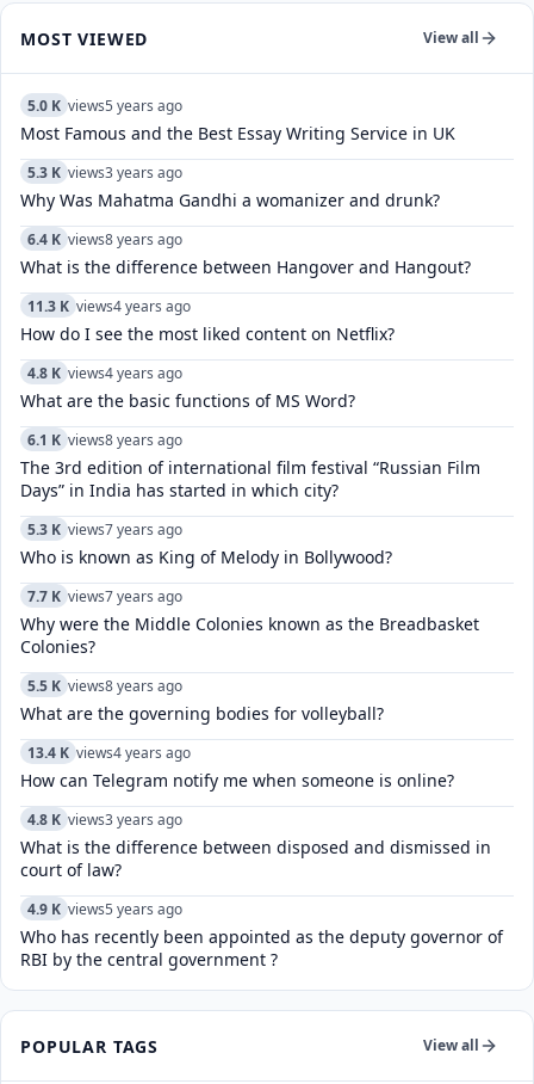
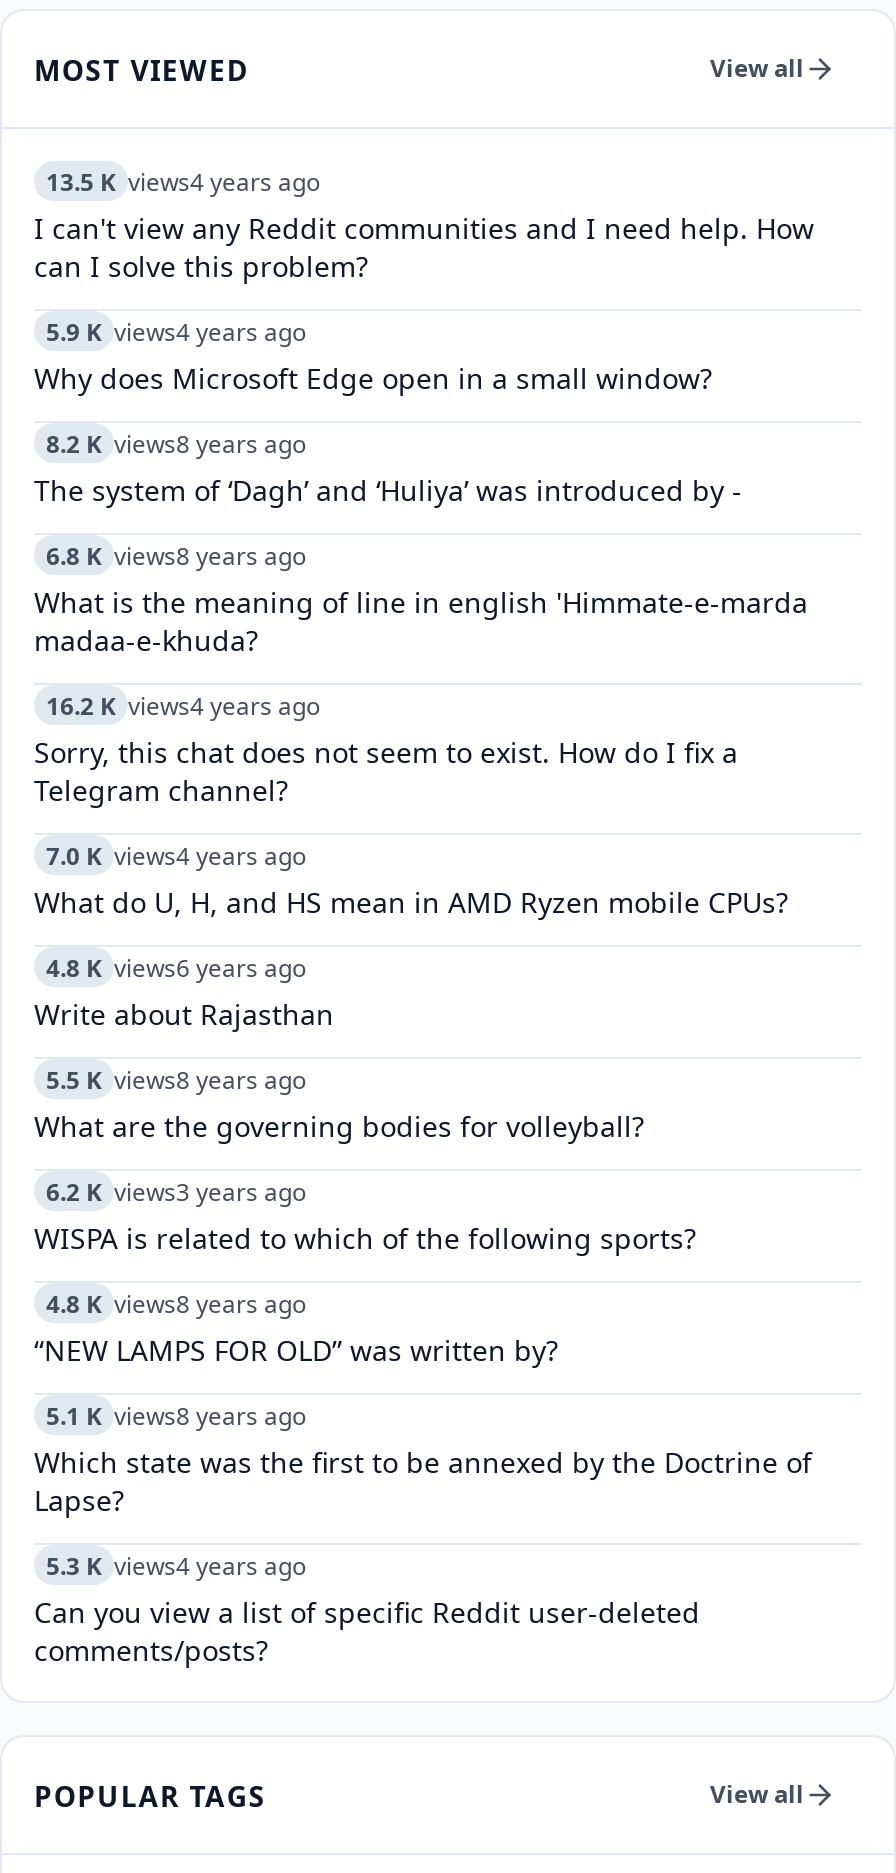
[20,95,480,658] 5.0 K views5 years ago | Most Famous and the Best Essay Writing Service in UK | 5.3 K views3 years ago | Why Was Mahatma Gandhi a womanizer and drunk? | 6.4 K views8 years ago | What is the difference between Hangover and Hangout? | 11.3 K views4 years ago | How do I see the most liked content on Netflix? | 4.8 K views4 years ago | What are the basic functions of MS Word? | 6.1 K views8 years ago | The 3rd edition of international film festival “Russian Film | Days” in India has started in which city? | 5.3 K views7 years ago | Who is known as King of Melody in Bollywood? | 7.7 K views7 years ago | Why were the Middle Colonies known as the Breadbasket | Colonies? -> [34,164,814,1033] 13.5 K views4 years ago | I can't view any Reddit communities and I need help. How | can I solve this problem? | 5.9 K views4 years ago | Why does Microsoft Edge open in a small window? | 8.2 K views8 years ago | The system of ‘Dagh’ and ‘Huliya’ was introduced by - | 6.8 K views8 years ago | What is the meaning of line in english 'Himmate-e-marda | madaa-e-khuda? | 16.2 K views4 years ago | Sorry, this chat does not seem to exist. How do I fix a | Telegram channel? | 7.0 K views4 years ago | What do U, H, and HS mean in AMD Ryzen mobile CPUs? | 4.8 K views6 years ago | Write about Rajasthan
moved [20,675,384,725] -> [34,1062,644,1145]: 5.5 K views8 years ago | What are the governing bodies for volleyball?
[20,742,503,971] 13.4 K views4 years ago | How can Telegram notify me when someone is online? | 4.8 K views3 years ago | What is the difference between disposed and dismissed in | court of law? | 4.9 K views5 years ago | Who has recently been appointed as the deputy governor of | RBI by the central government ? -> [34,1174,812,1669] 6.2 K views3 years ago | WISPA is related to which of the following sports? | 4.8 K views8 years ago | “NEW LAMPS FOR OLD” was written by? | 5.1 K views8 years ago | Which state was the first to be annexed by the Doctrine of | Lapse? | 5.3 K views4 years ago | Can you view a list of specific Reddit user-deleted | comments/posts?

